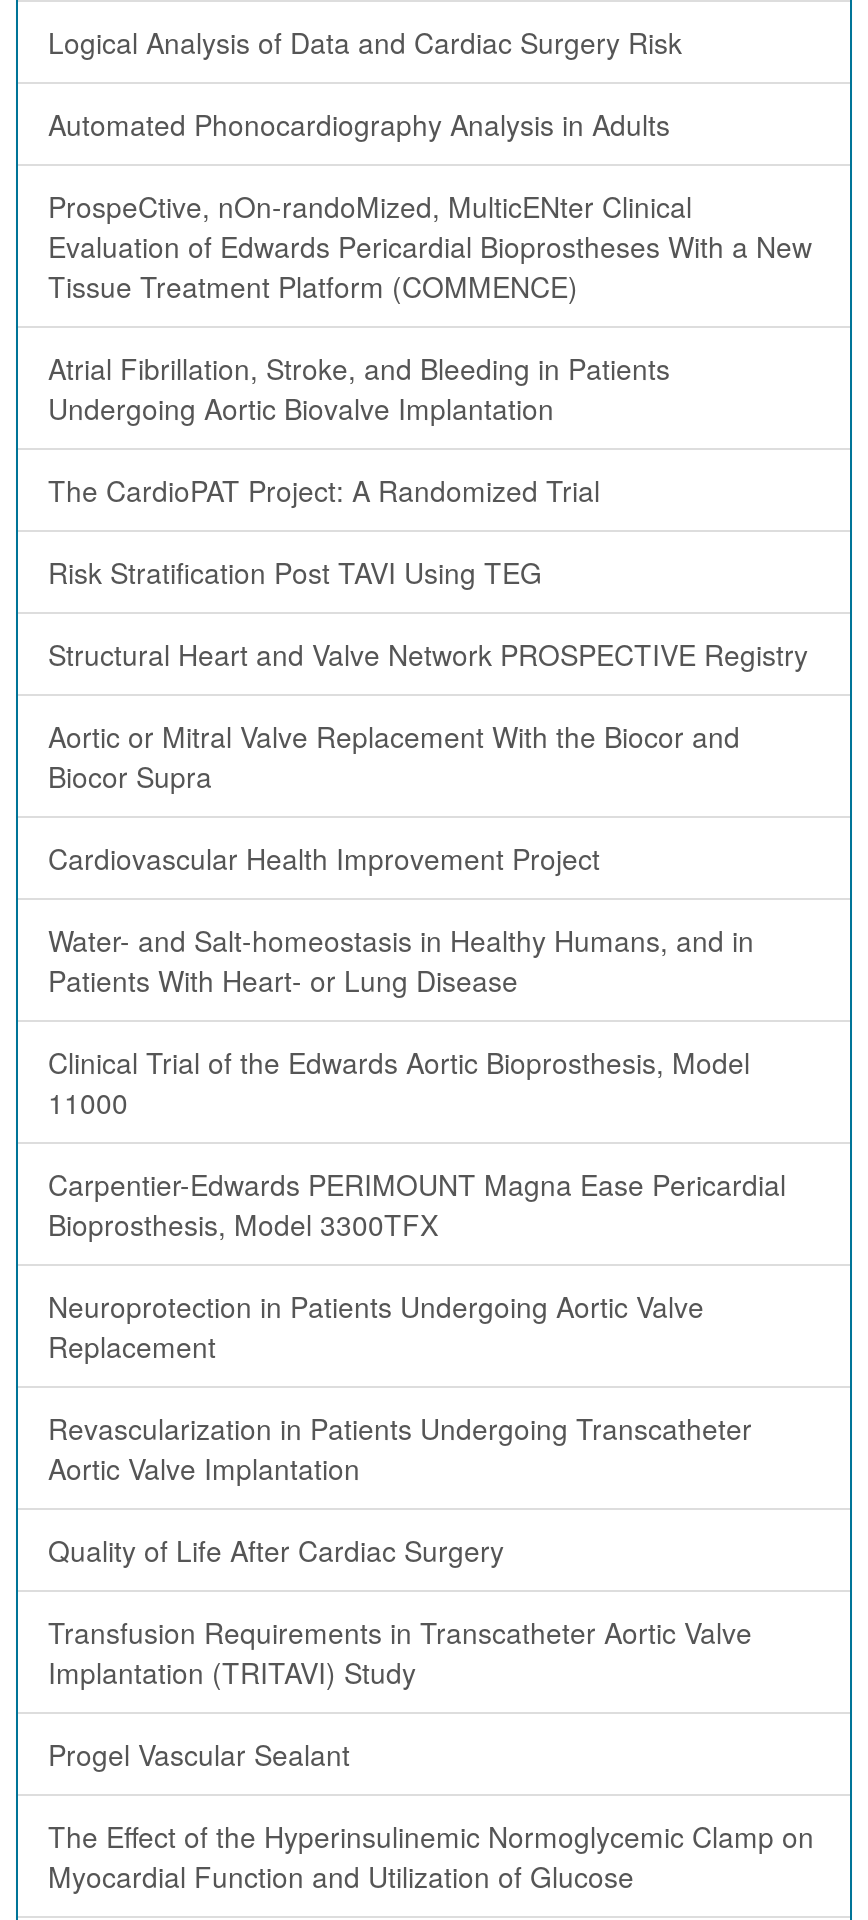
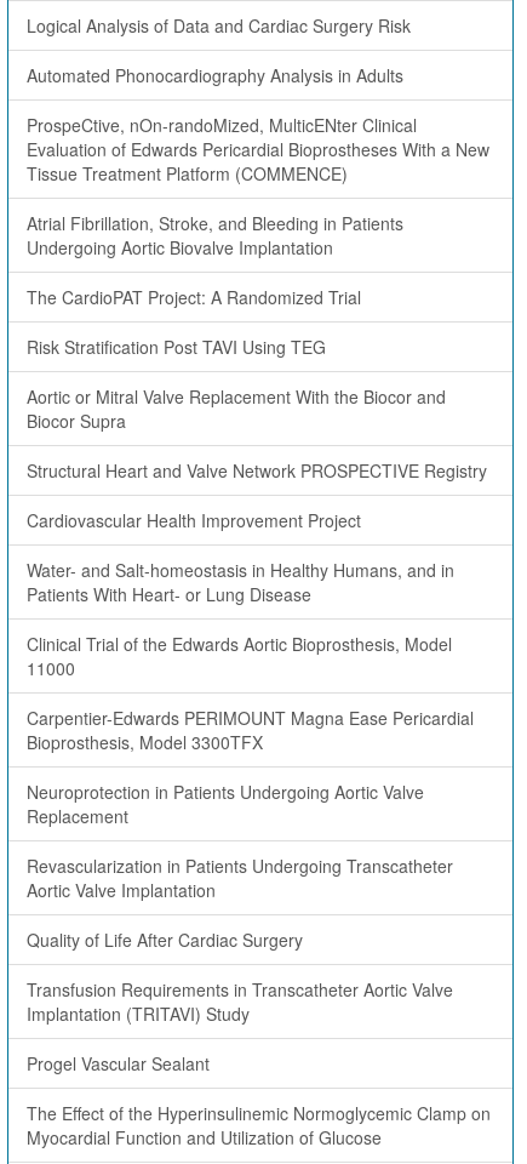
moved [48,634,808,674] -> [27,458,487,483]: Structural Heart and Valve Network PROSPECTIVE Registry
moved [48,716,740,796] -> [27,384,446,433]: Aortic or Mitral Valve Replacement With the Biocor and | Biocor Supra

